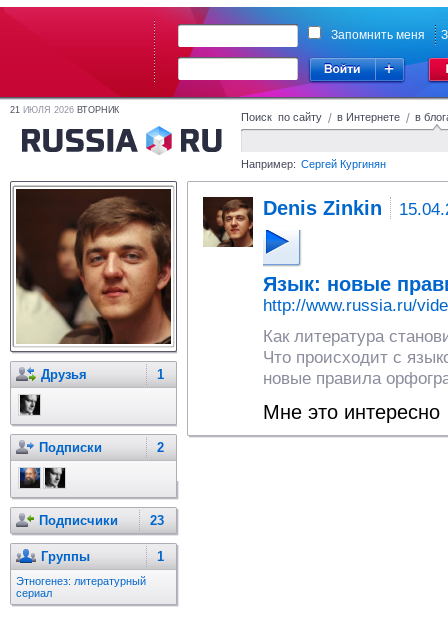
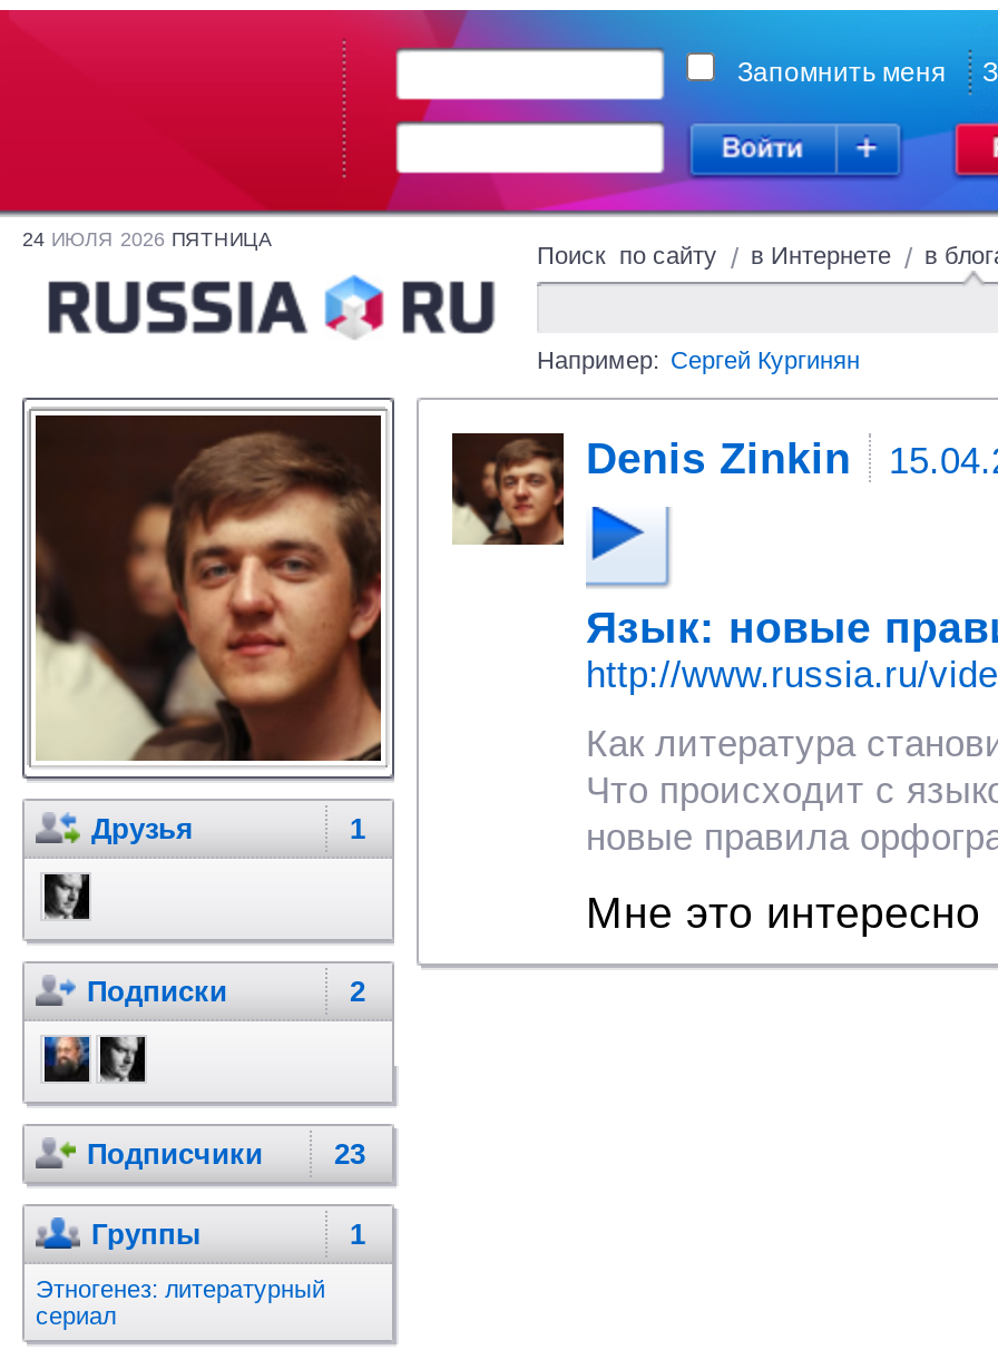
[10,105,119,115] 21 ИЮЛЯ 2026 ВТОРНИК -> [22,228,272,251] 24 ИЮЛЯ 2026 ПЯТНИЦА

